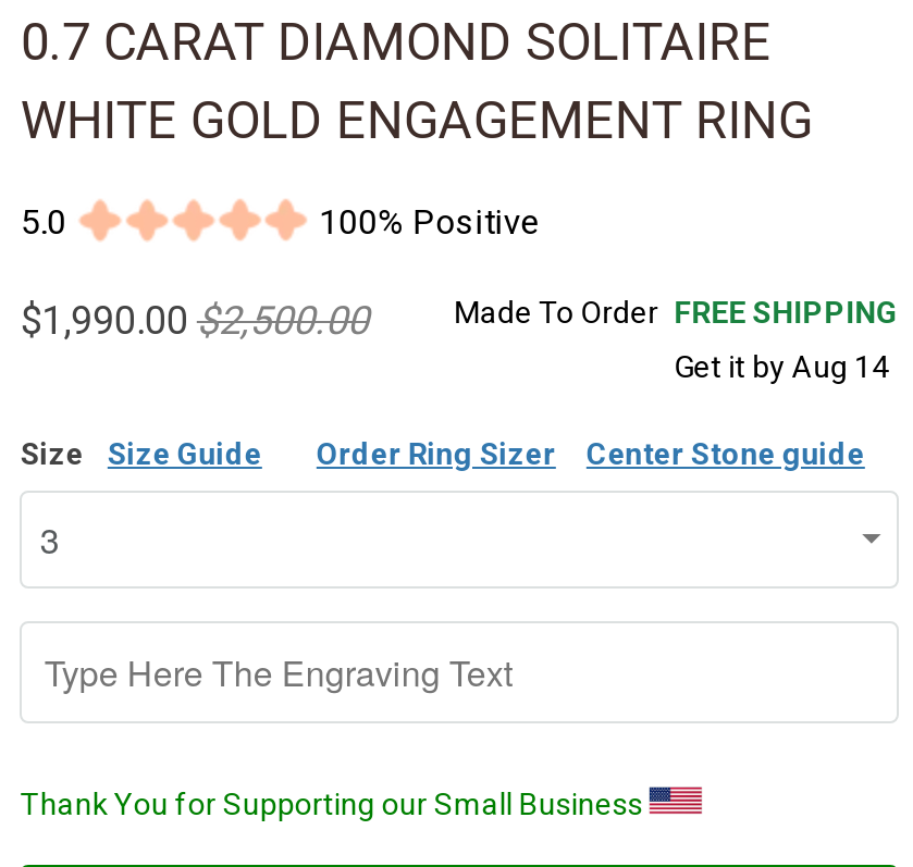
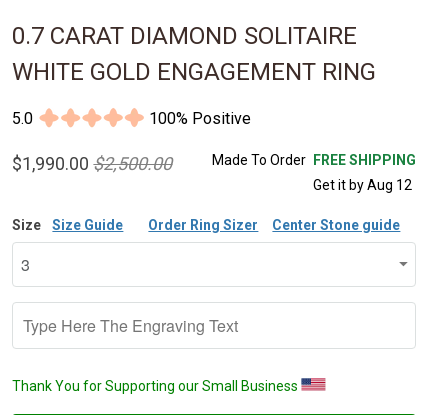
[674,350,889,385] Get it by Aug 14 -> [313,177,412,193] Get it by Aug 12

